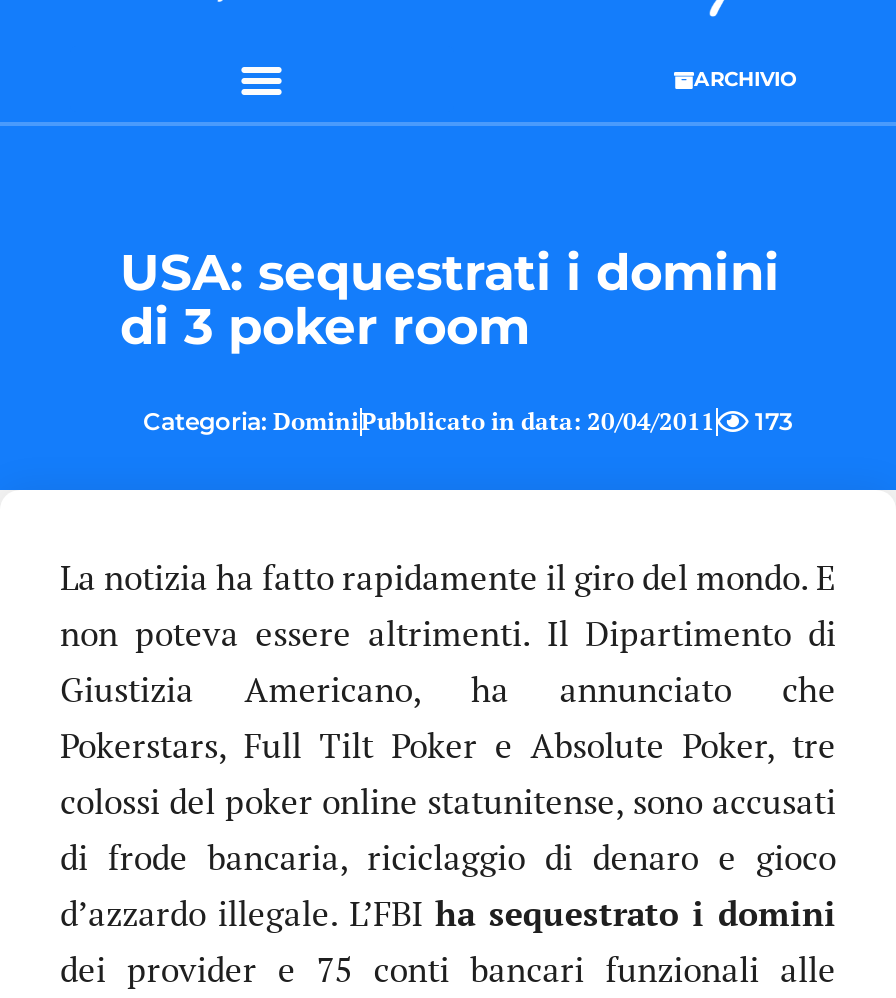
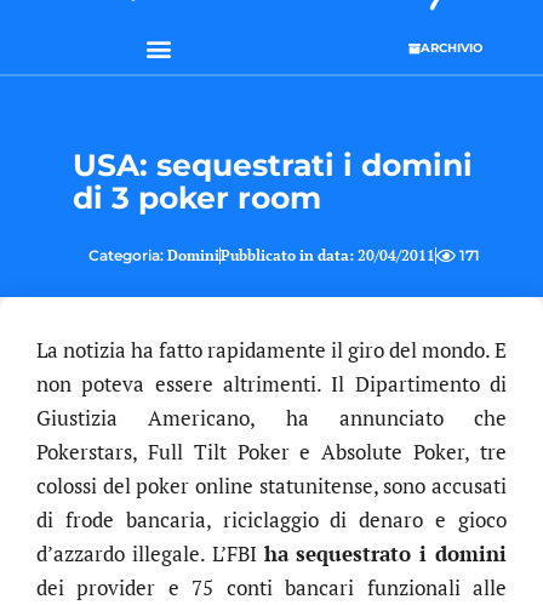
[143,406,793,436] Categoria: DominiPubblicato in data: 20/04/2011 173 -> [88,246,479,265] Categoria: DominiPubblicato in data: 20/04/2011 171

